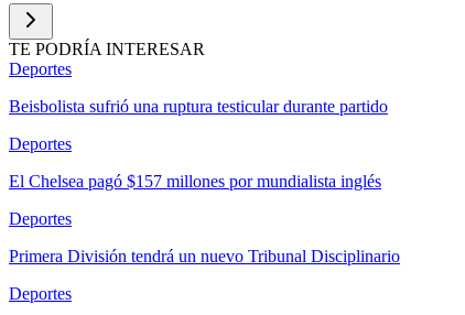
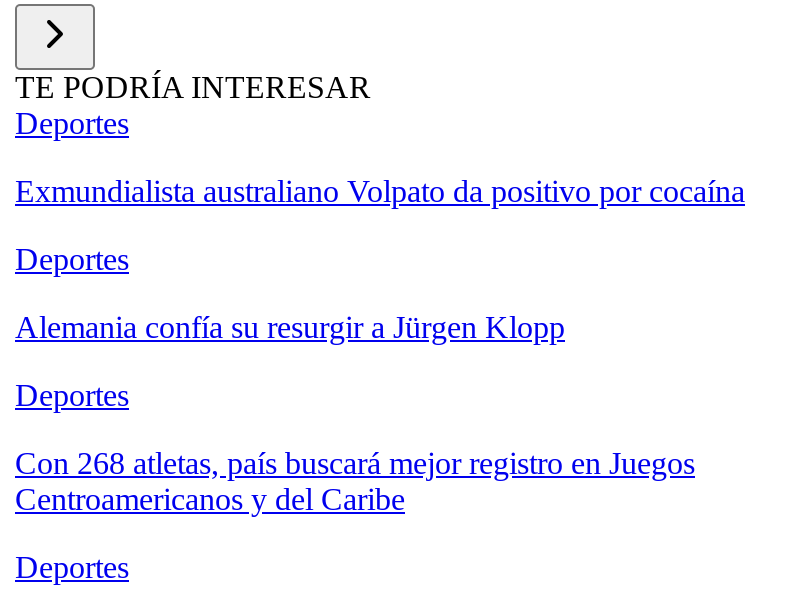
[9,97,388,116] Beisbolista sufrió una ruptura testicular durante partido -> [15,174,745,208] Exmundialista australiano Volpato da positivo por cocaína
[9,172,381,191] El Chelsea pagó $157 millones por mundialista inglés -> [15,310,565,344] Alemania confía su resurgir a Jürgen Klopp
[9,247,400,266] Primera División tendrá un nuevo Tribunal Disciplinario -> [15,446,695,516] Con 268 atletas, país buscará mejor registro en Juegos | Centroamericanos y del Caribe

